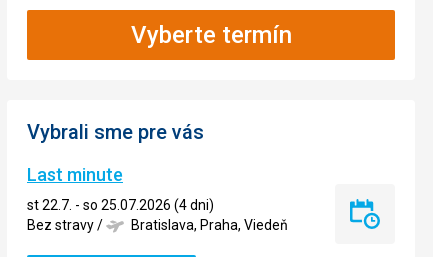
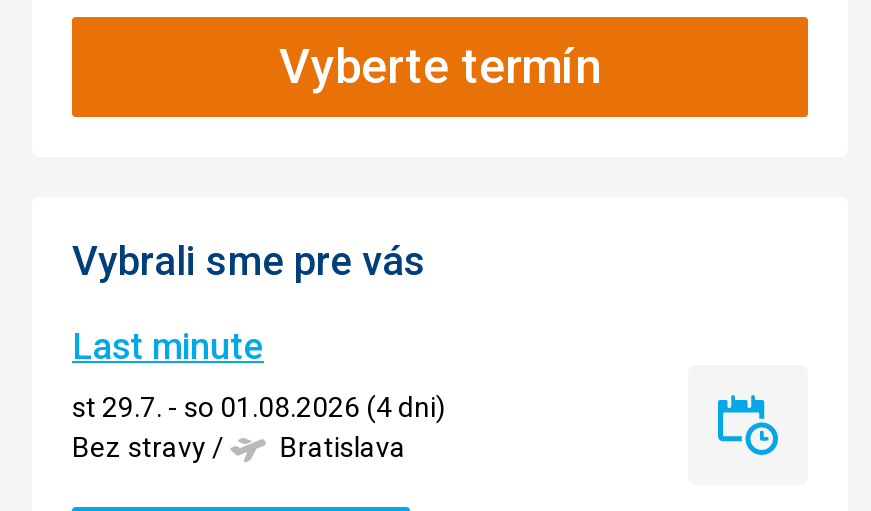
[27,197,214,213] st 22.7. - so 25.07.2026 (4 dni) -> [72,391,446,423] st 29.7. - so 01.08.2026 (4 dni)
[131,217,288,233] Bratislava, Praha, Viedeň -> [280,431,406,463] Bratislava

